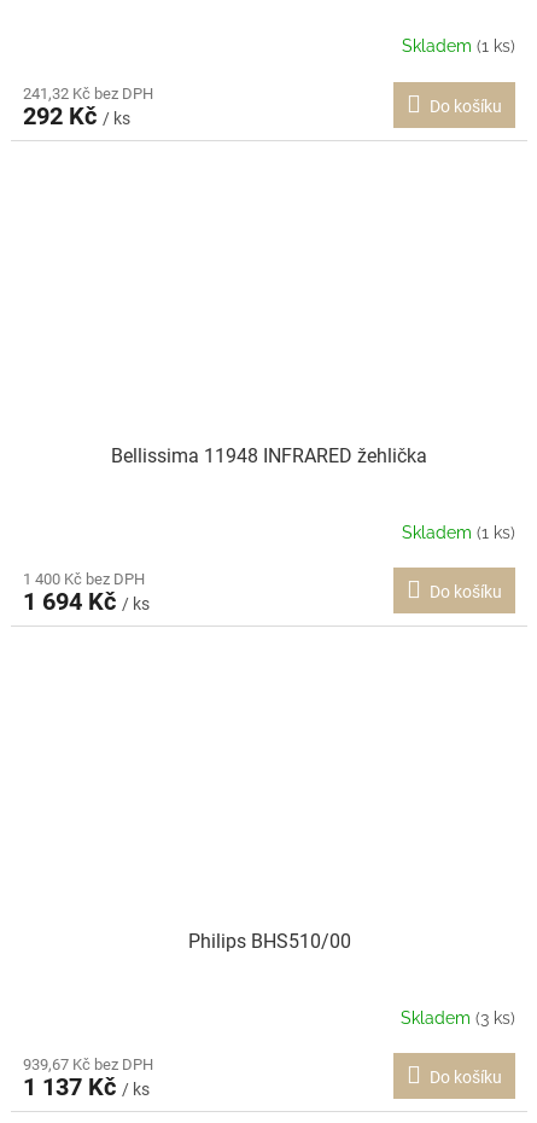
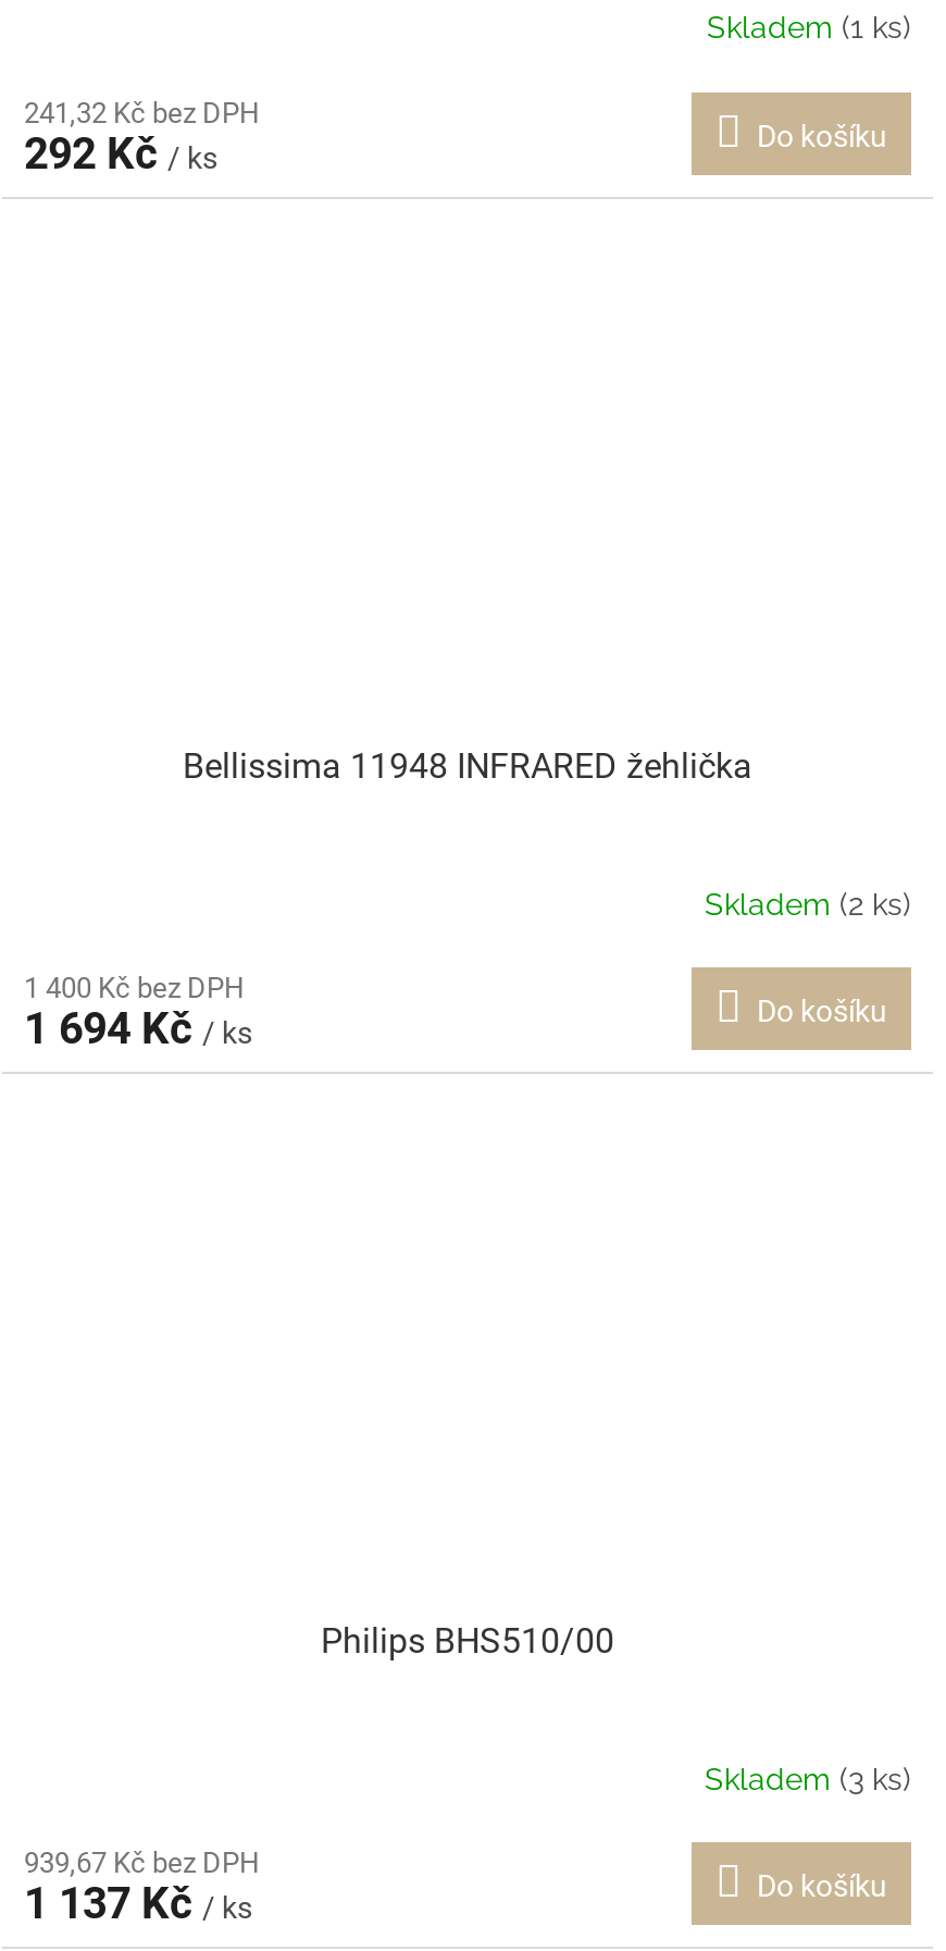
[402,522,515,542] Skladem (1 ks) -> [705,886,911,921] Skladem (2 ks)

